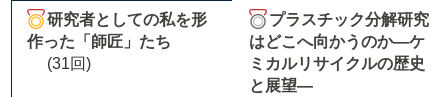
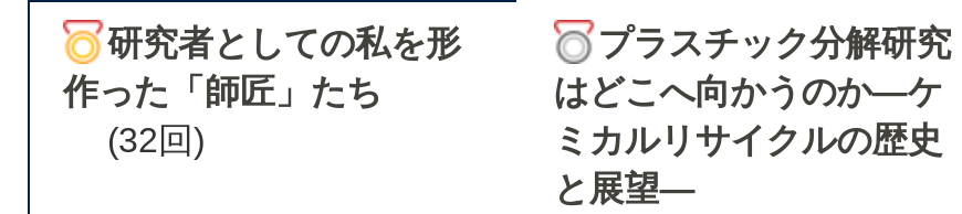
[47,55,91,72] (31回) -> [107,121,205,158] (32回)

